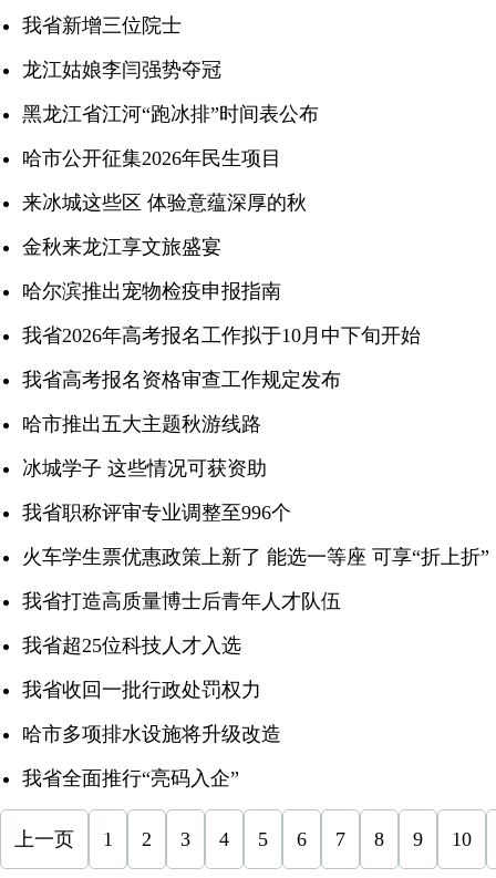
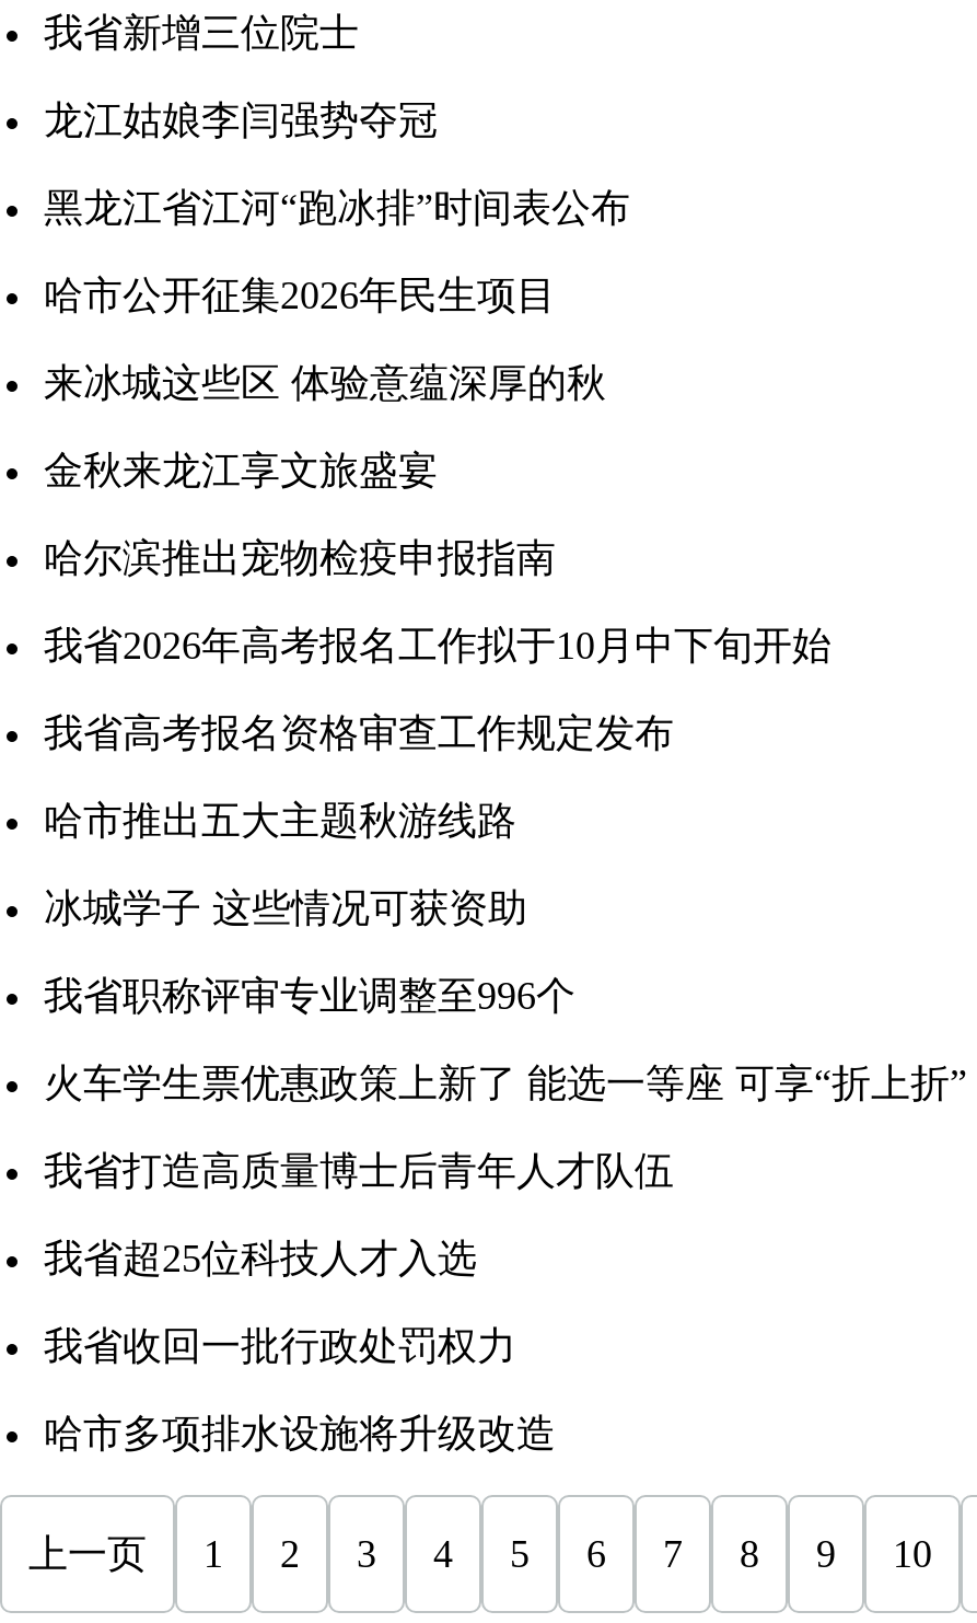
[22,767,239,789] 我省全面推行“亮码入企” -> none

